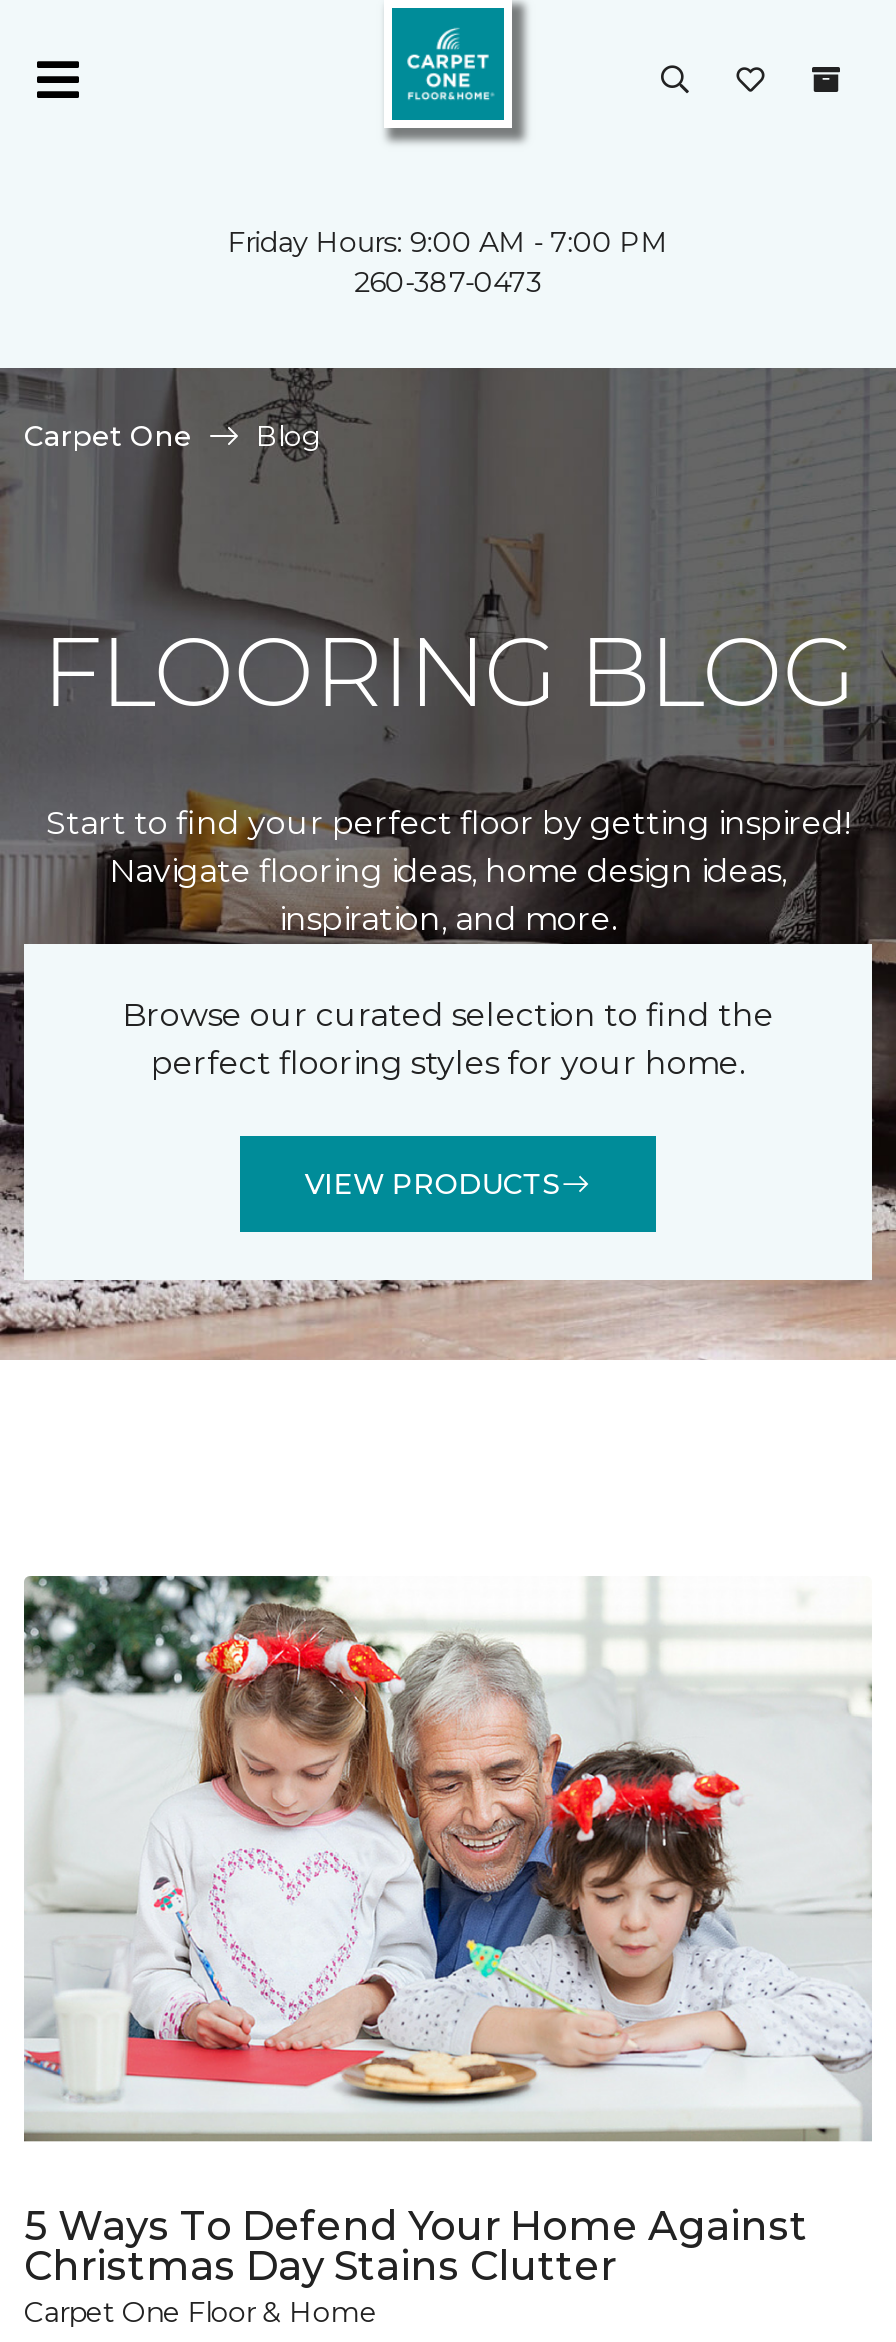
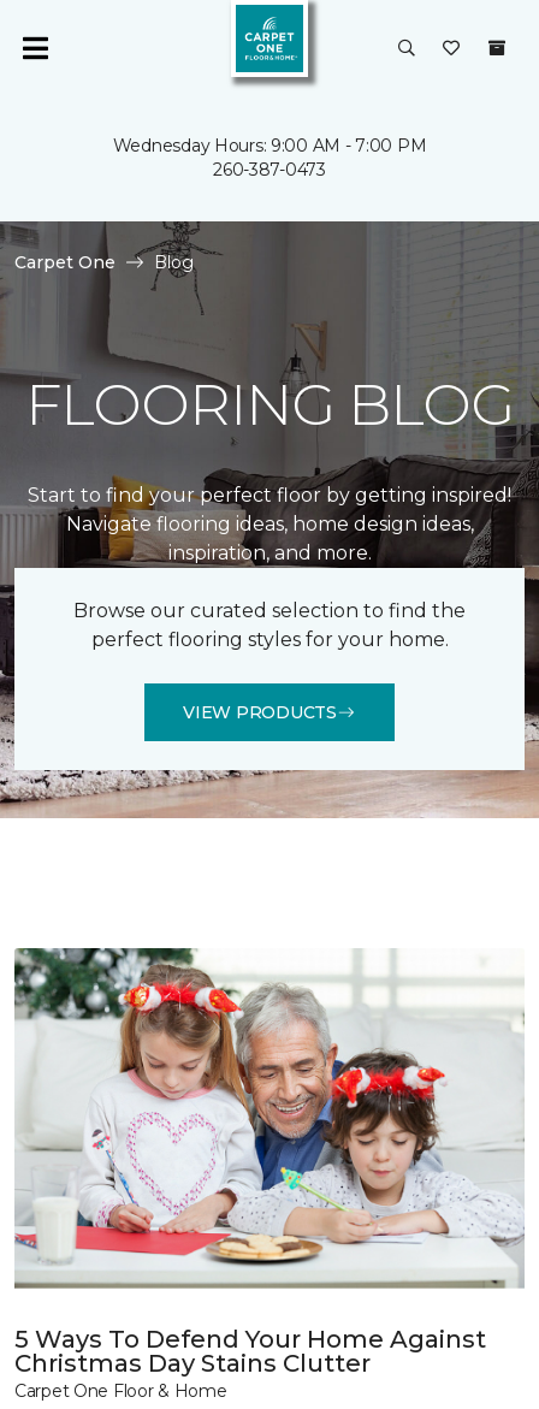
[228,224,668,260] Friday Hours: 9:00 AM - 7:00 PM -> [113,135,426,156] Wednesday Hours: 9:00 AM - 7:00 PM

